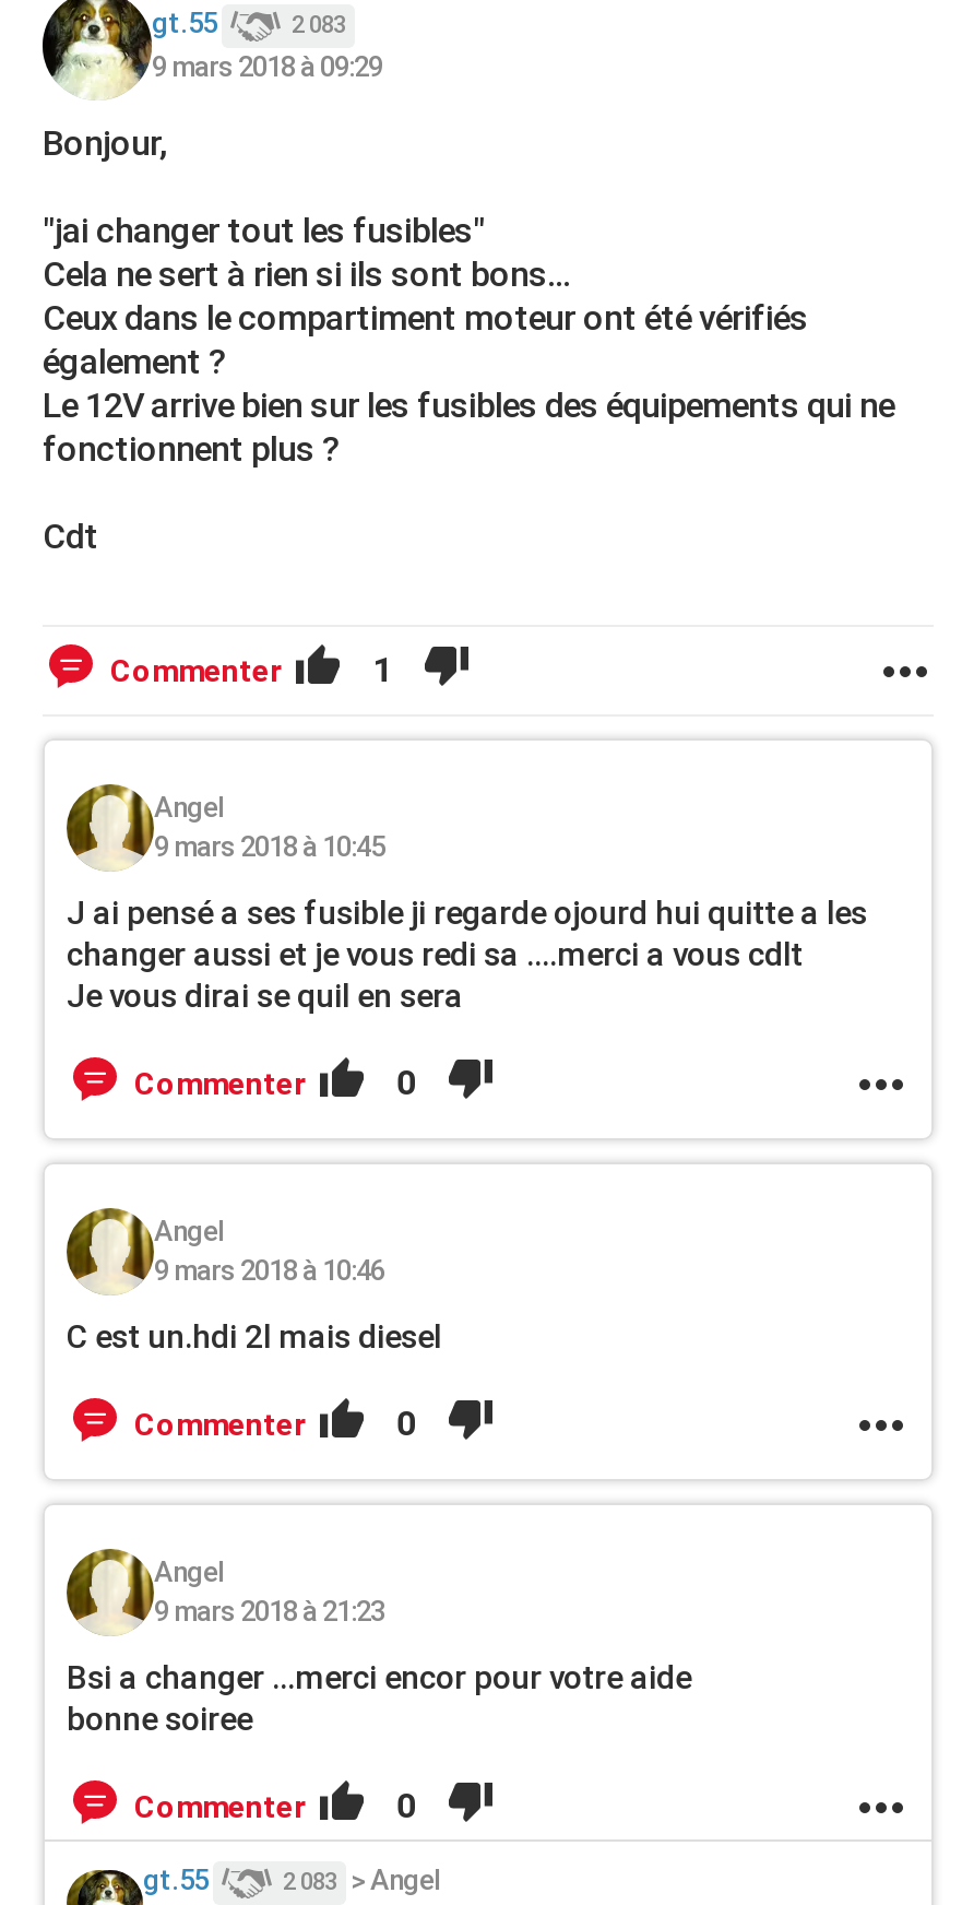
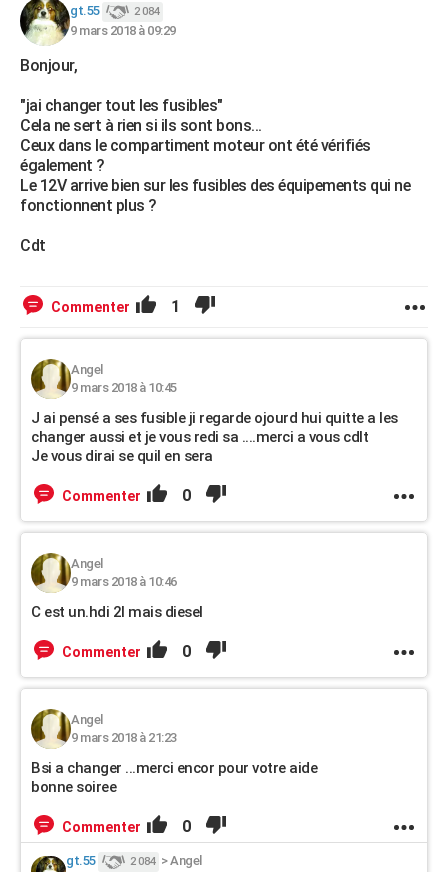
[292,11,345,39] 2 083 -> [134,5,158,18] 2 084
[283,1864,439,1897] 2 083 >Angel -> [130,853,201,868] 2 084 >Angel

